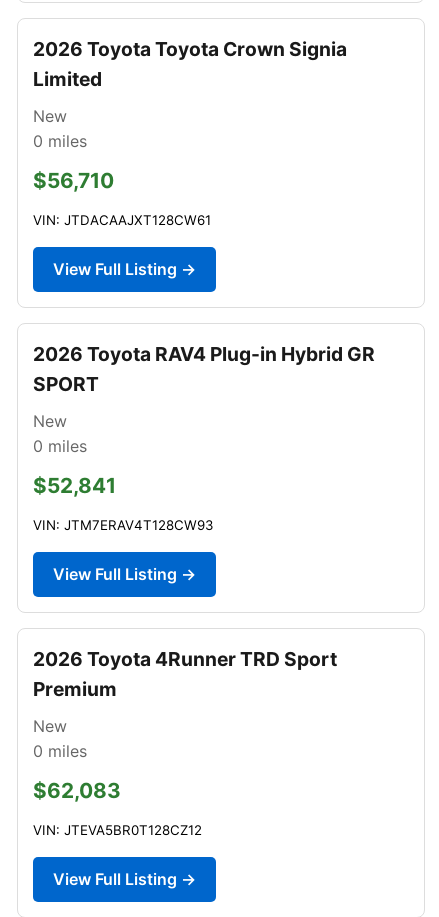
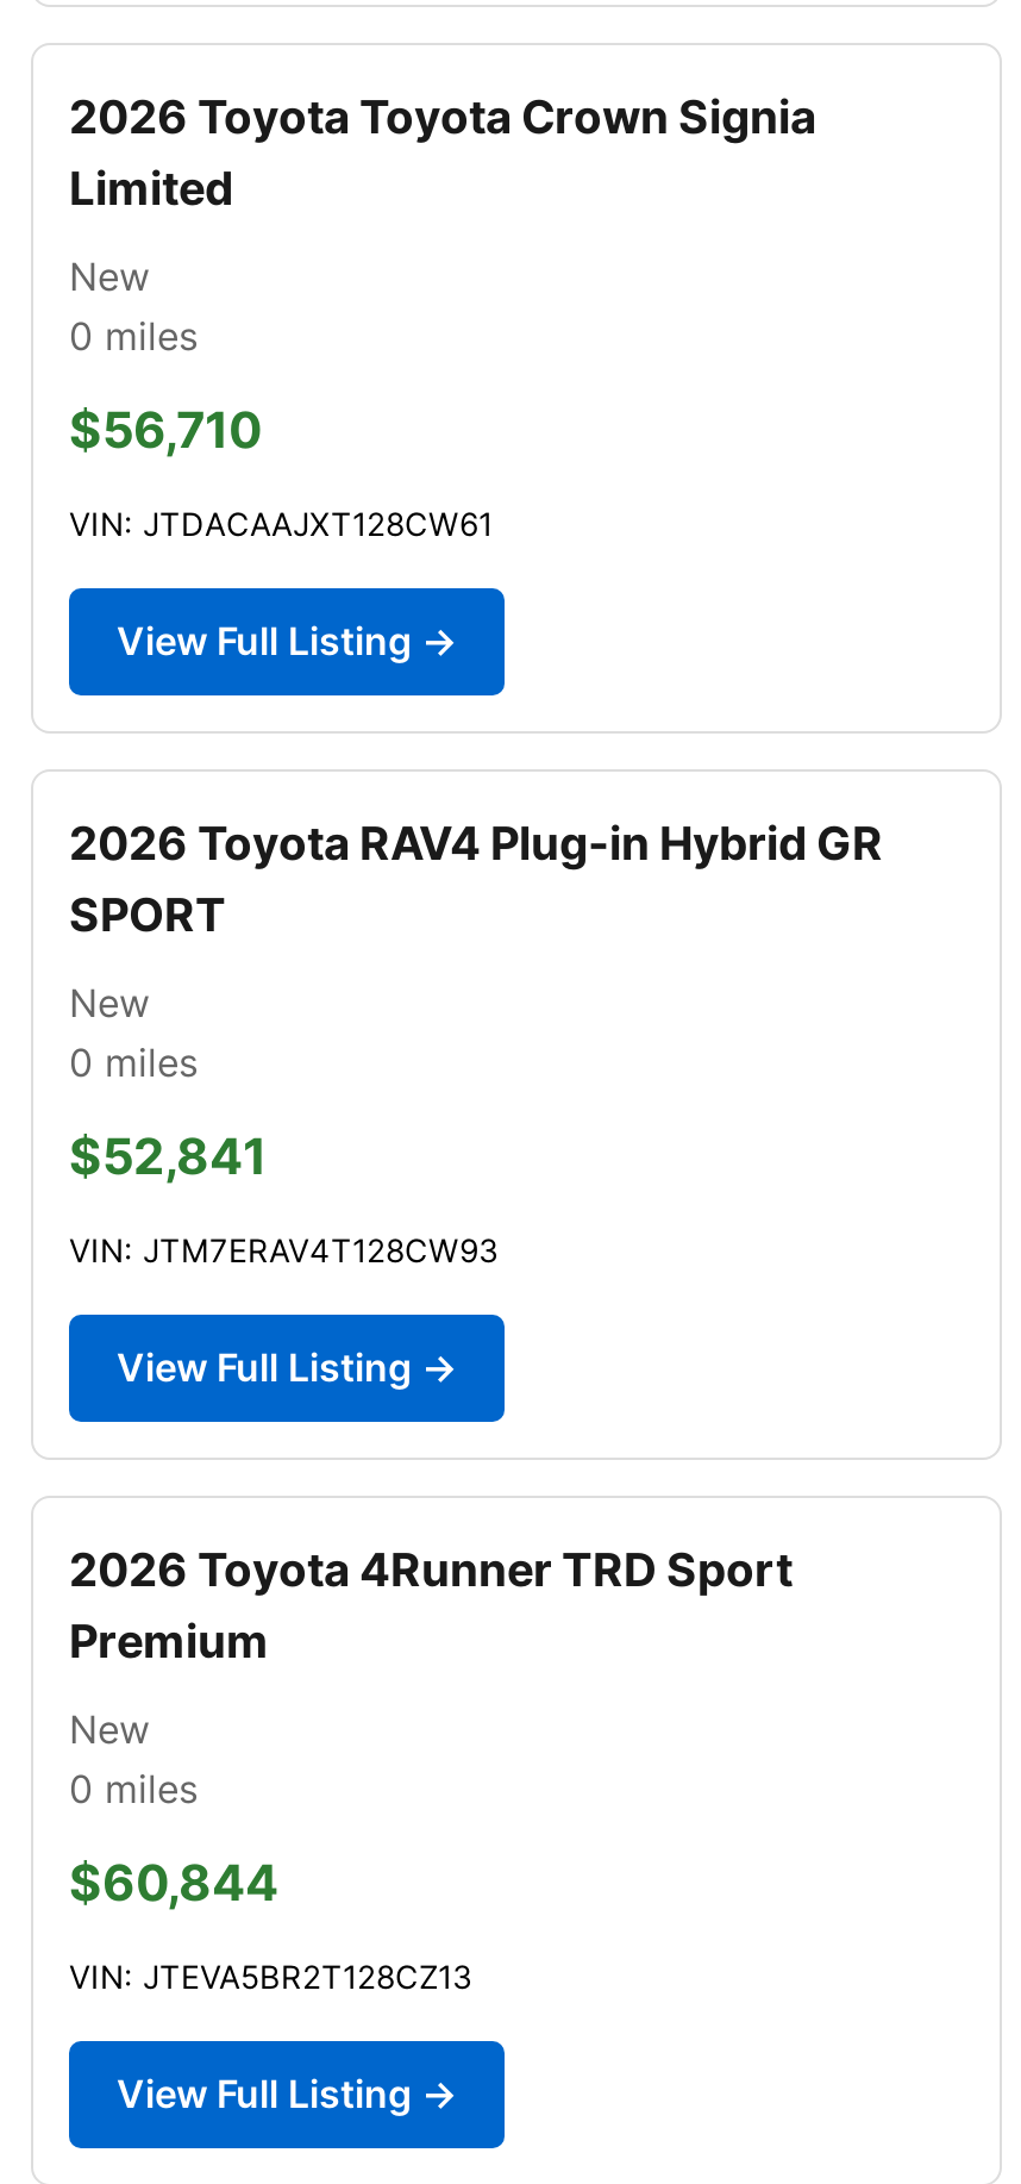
[33,778,121,803] $62,083 -> [69,1853,278,1912] $60,844
[33,822,202,838] VIN: JTEVA5BR0T128CZ12 -> [69,1958,471,1996] VIN: JTEVA5BR2T128CZ13

